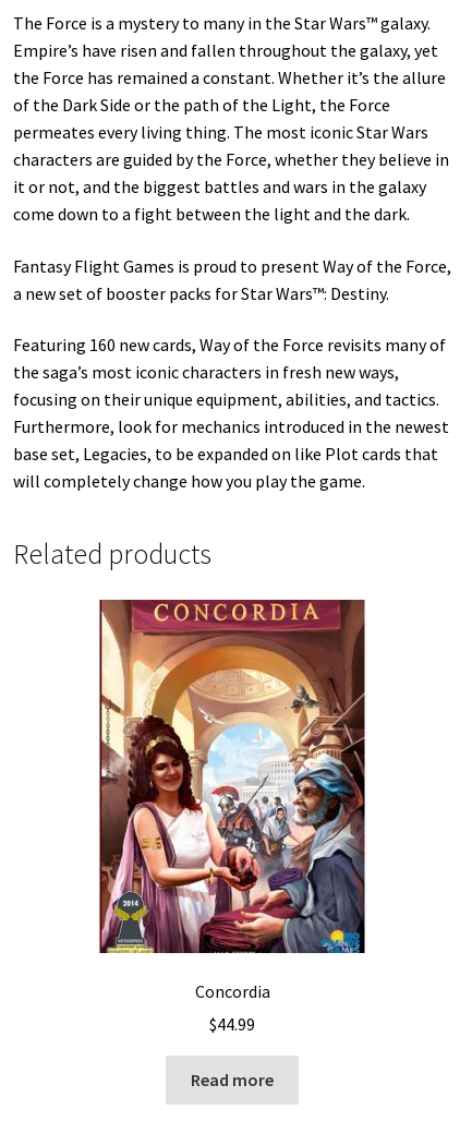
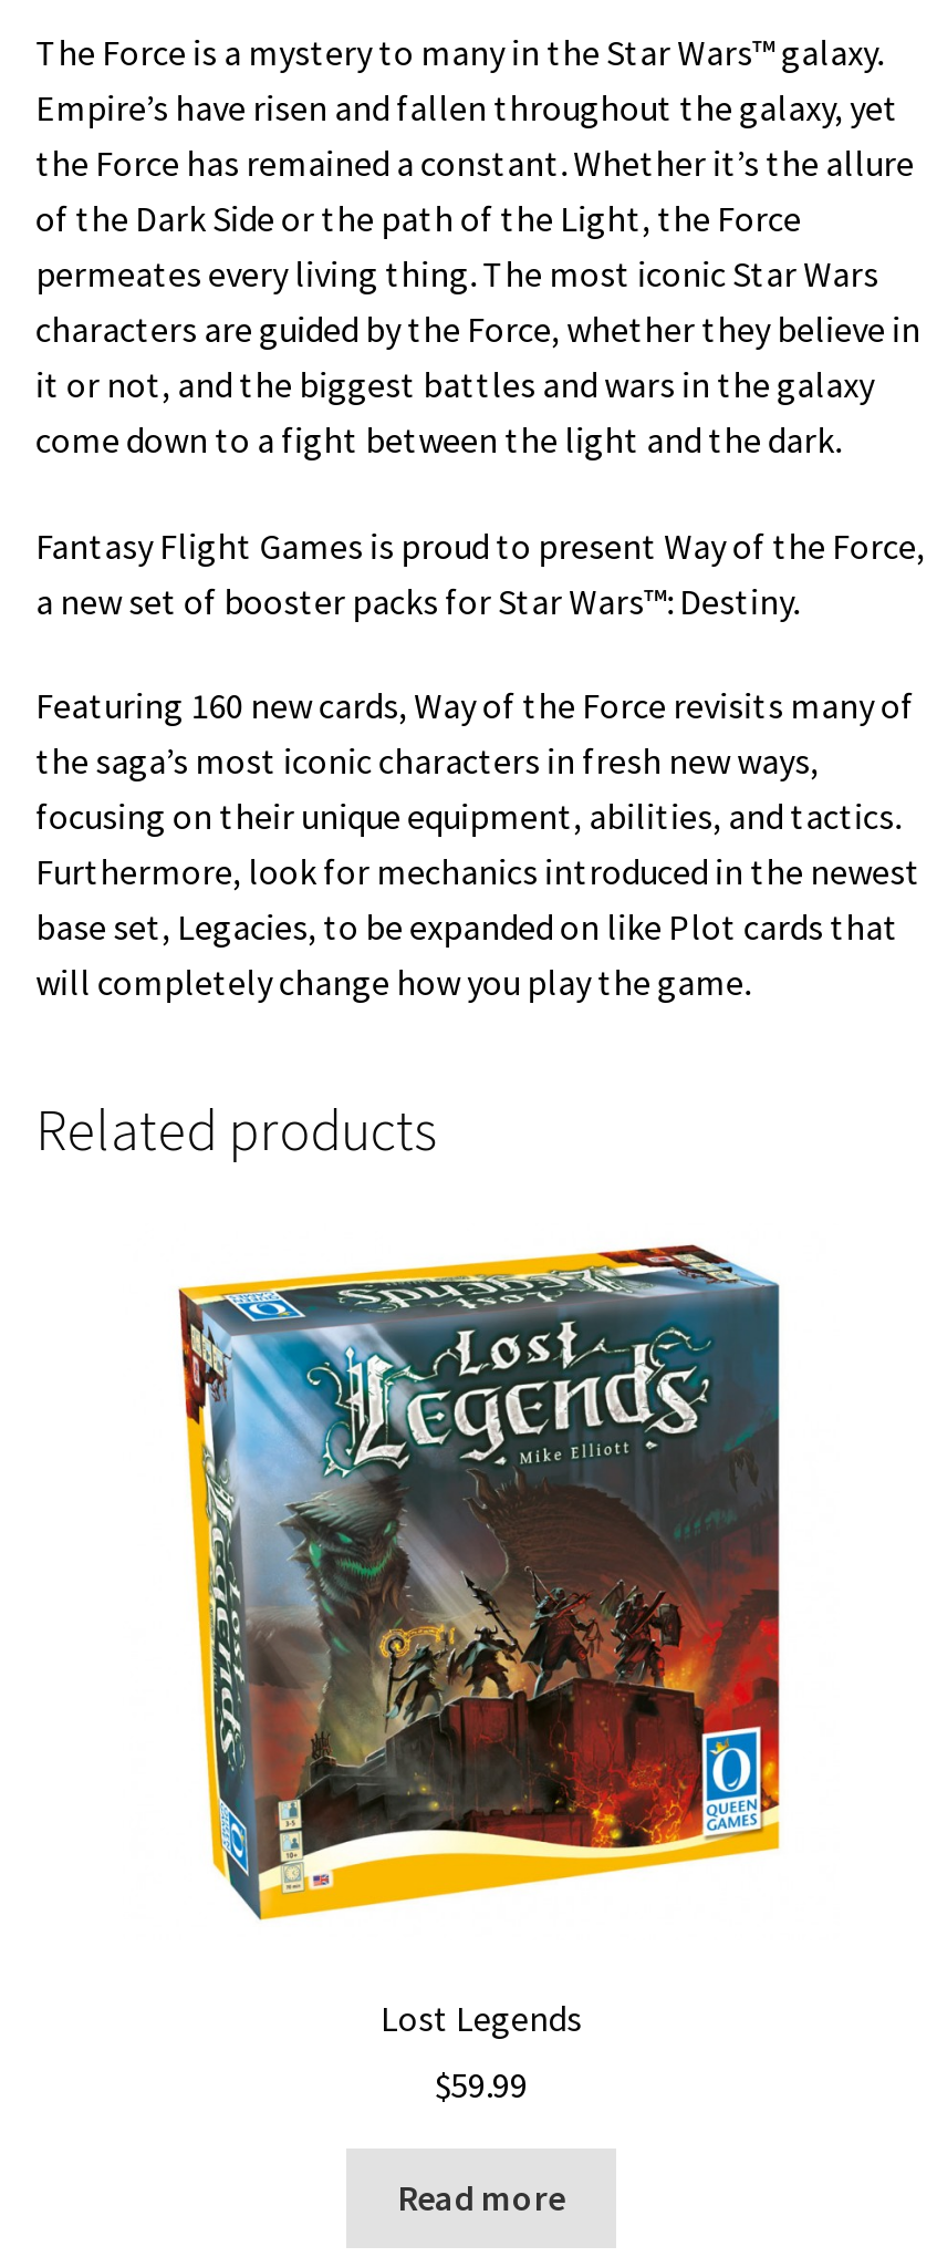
[83,599,379,1002] [image] | Concordia -> [176,1223,782,2039] [image] | Lost Legends
[209,1013,255,1035] $44.99 -> [435,2063,528,2107] $59.99

